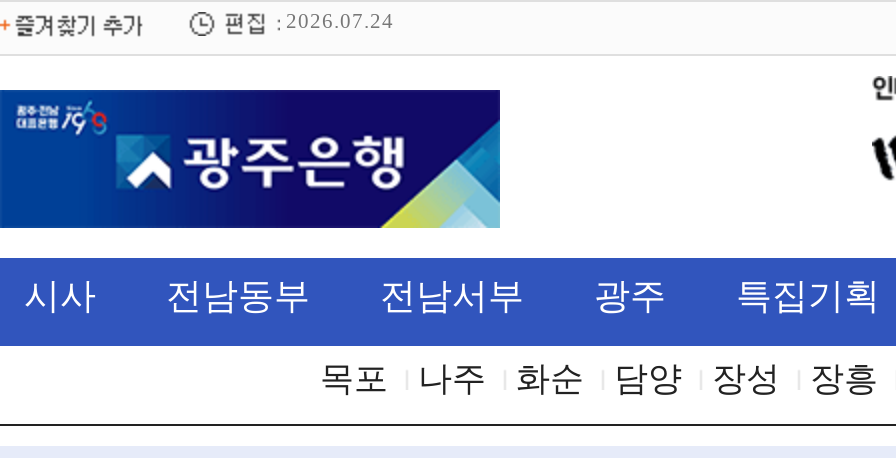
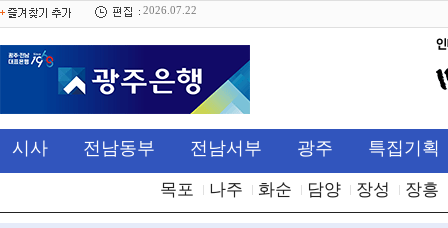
[280,10,394,32] 2026.07.24 -> [140,5,197,16] 2026.07.22

